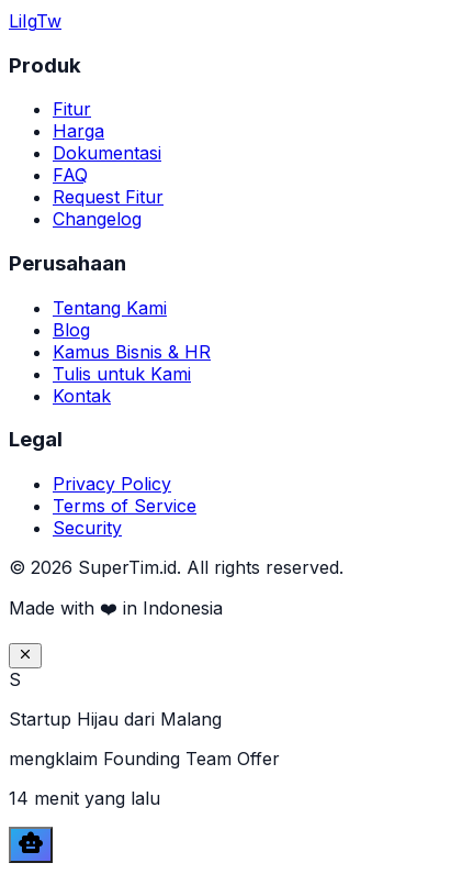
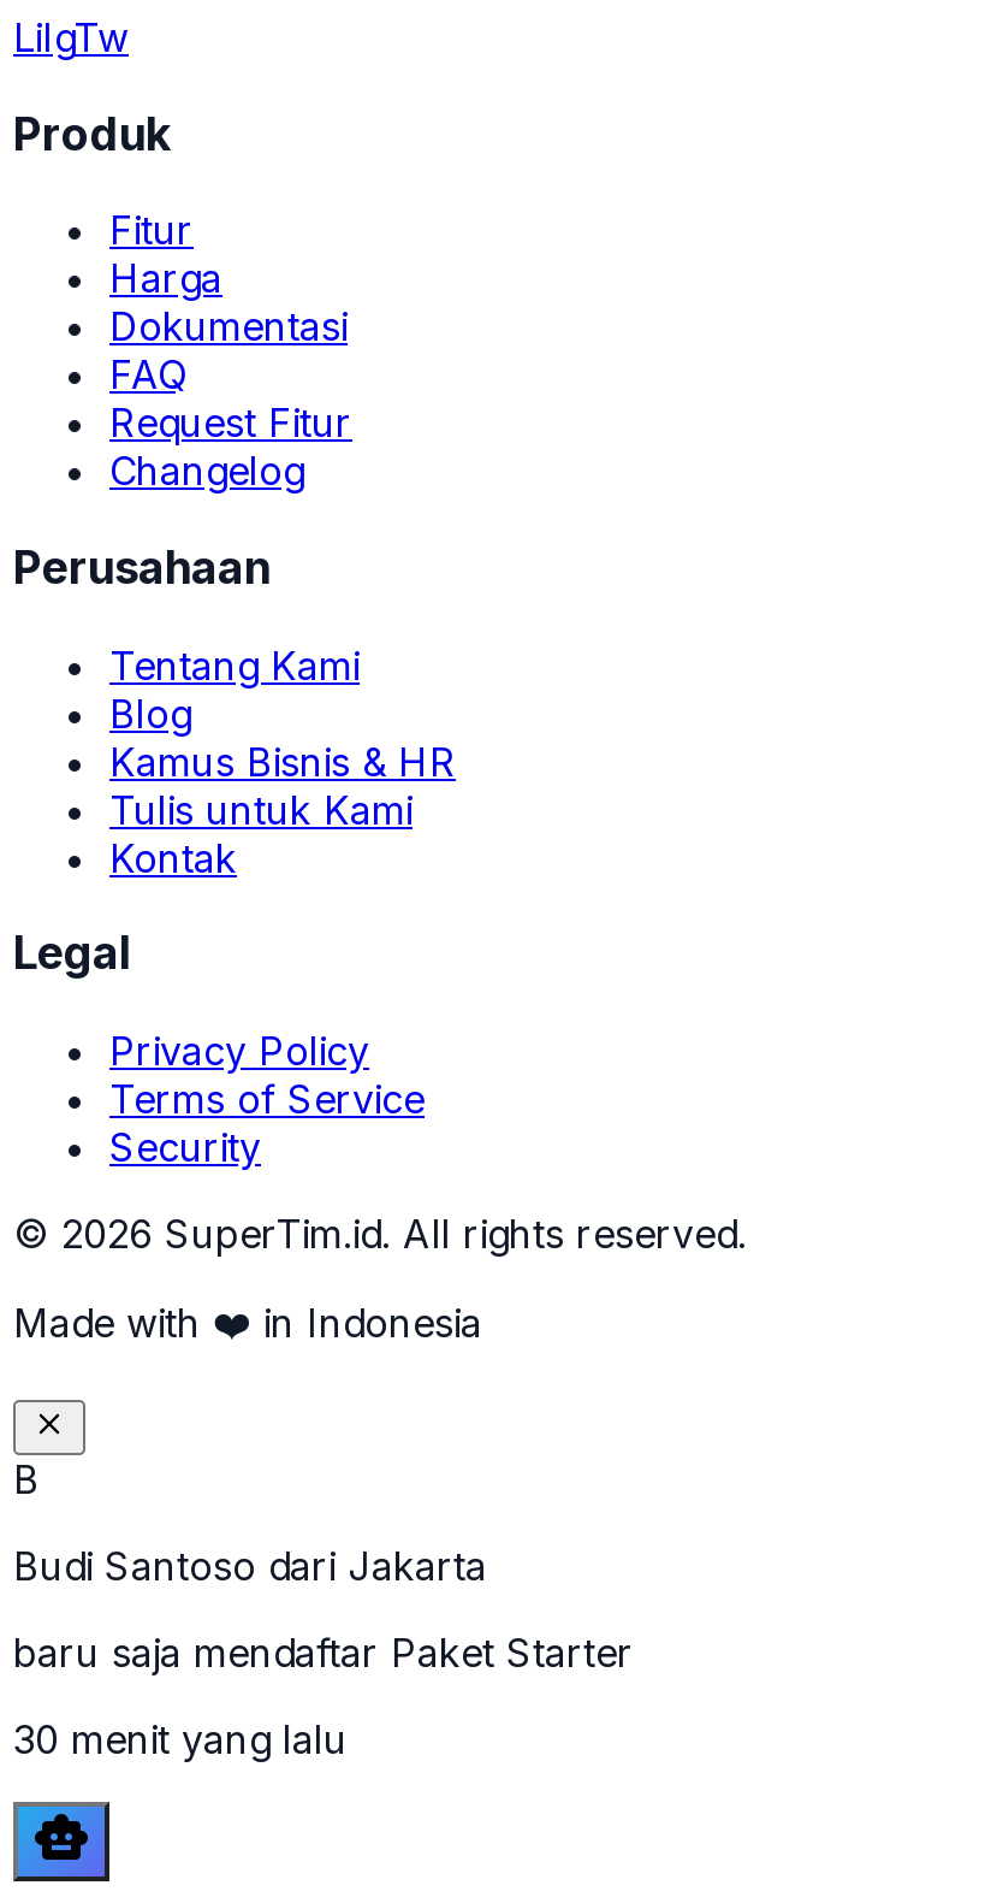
[9,669,21,691] S -> [13,1456,40,1504] B
[9,708,222,730] Startup Hijau dari Malang -> [13,1542,487,1591] Budi Santoso dari Jakarta
[9,748,280,770] mengklaim Founding Team Offer -> [13,1629,634,1677] baru saja mendaftar Paket Starter
[9,787,160,809] 14 menit yang lalu -> [13,1716,348,1764] 30 menit yang lalu

